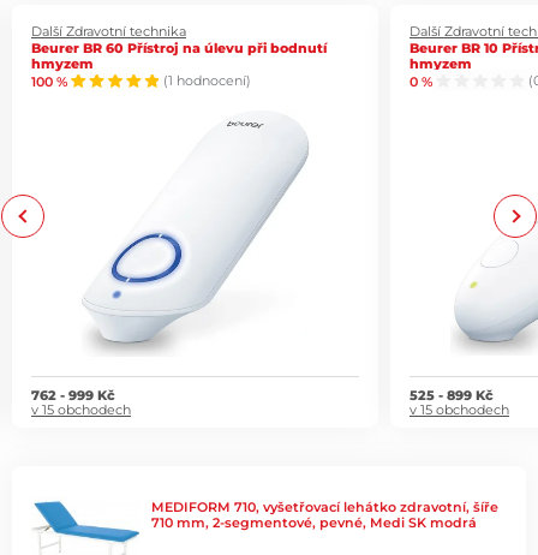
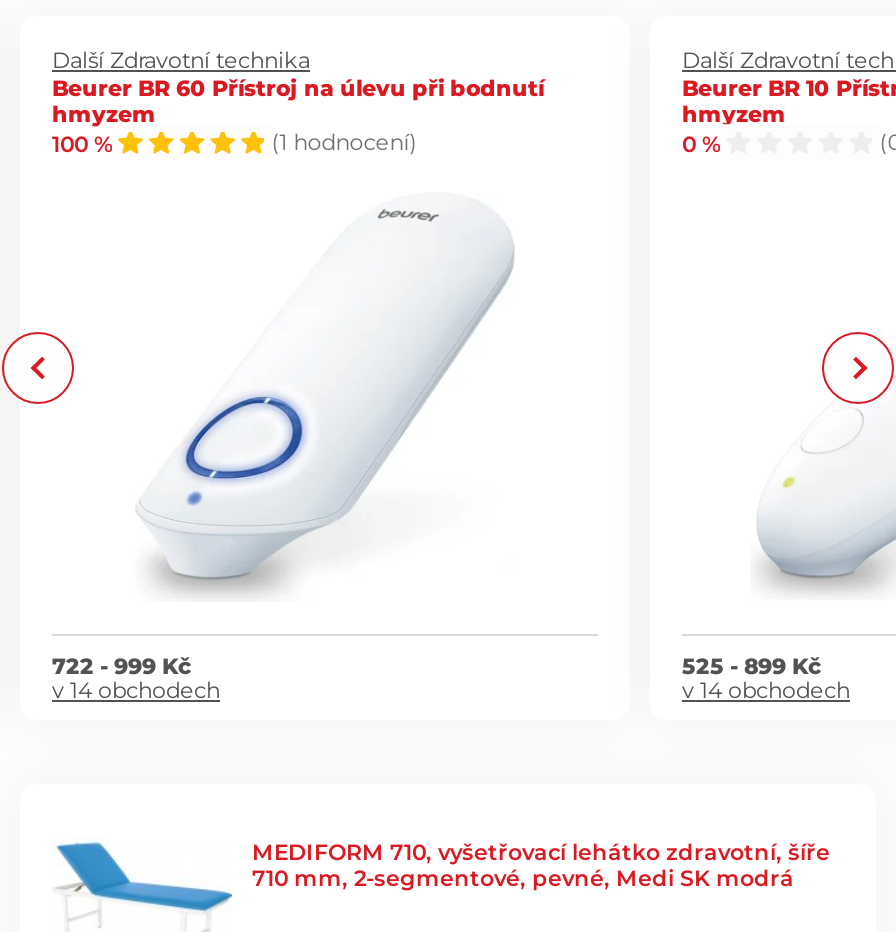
[31,385,115,404] 762 - 999 Kč -> [52,650,192,680] 722 - 999 Kč
[31,401,131,418] v 15 obchodech -> [52,676,220,704] v 14 obchodech
[410,401,509,418] v 15 obchodech -> [682,676,850,704] v 14 obchodech

